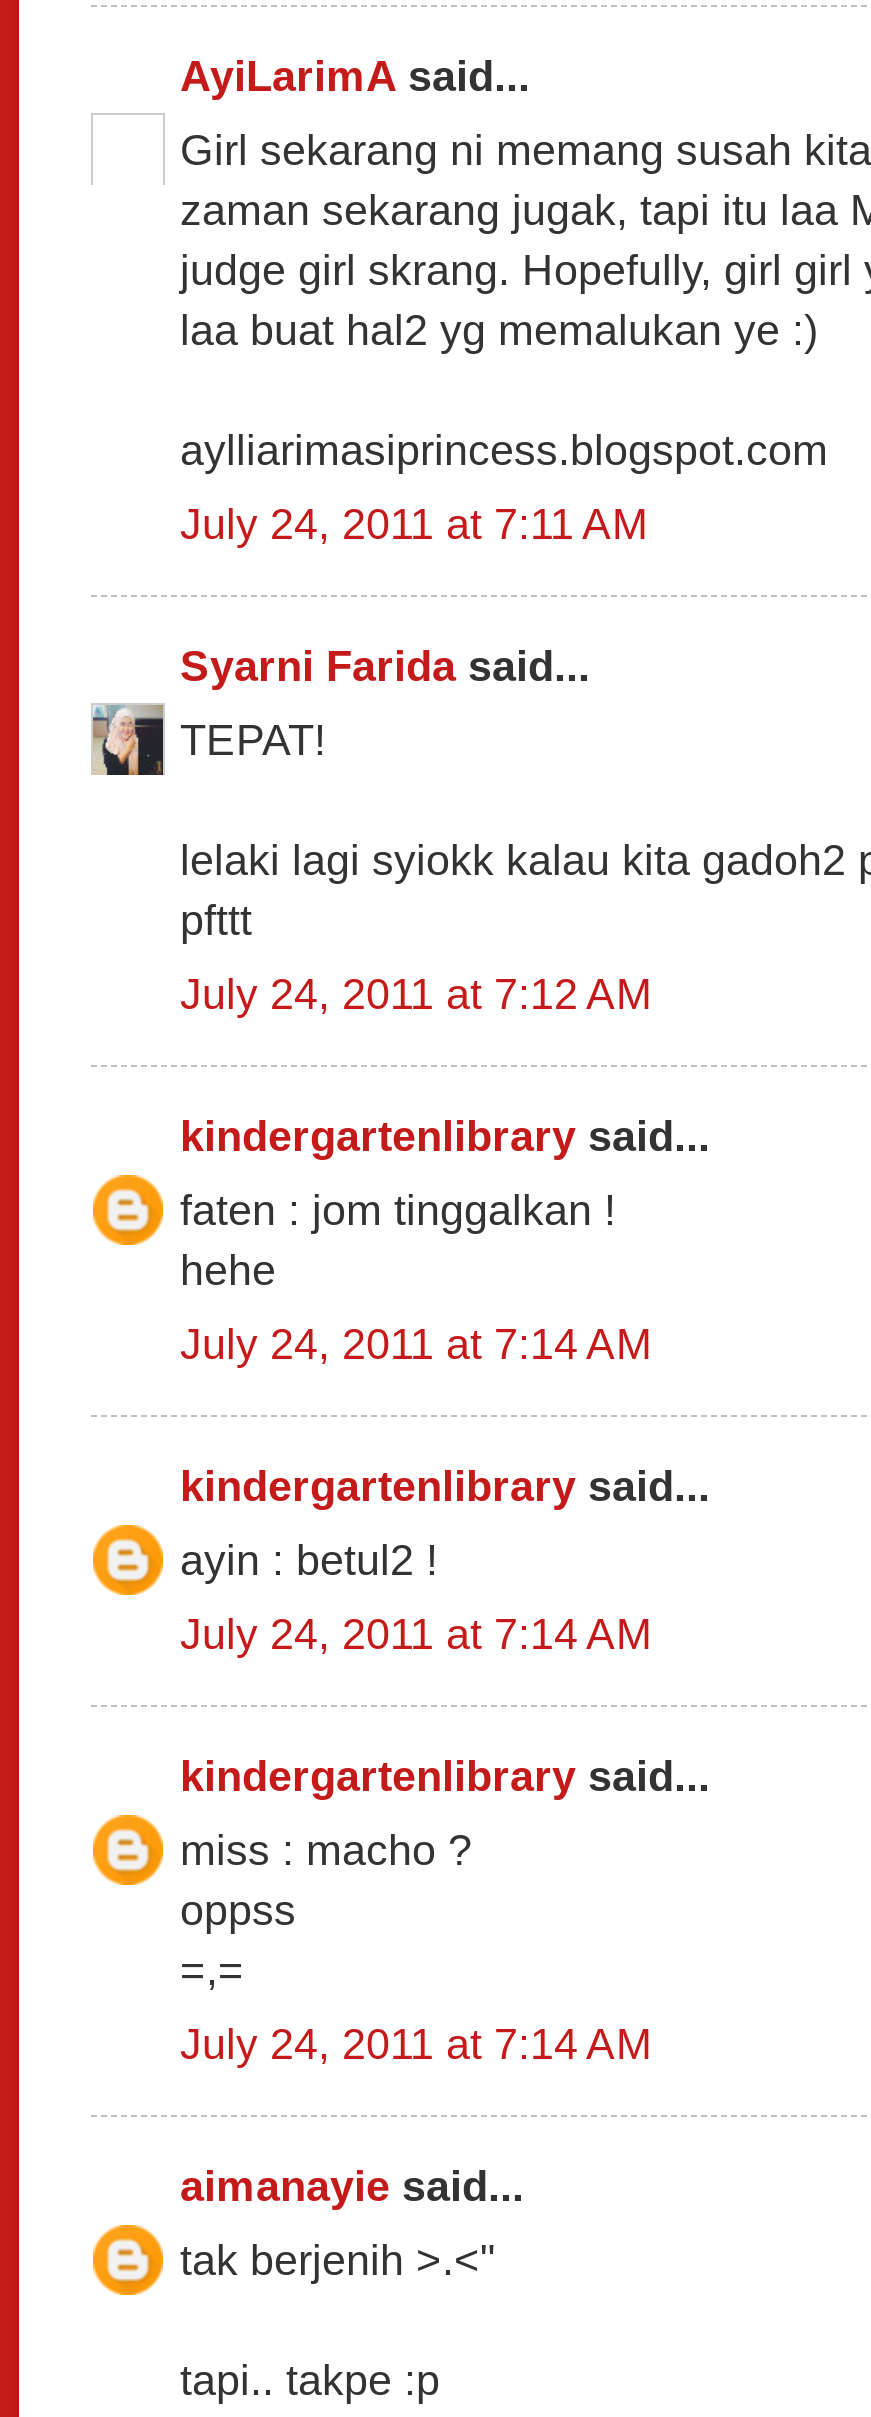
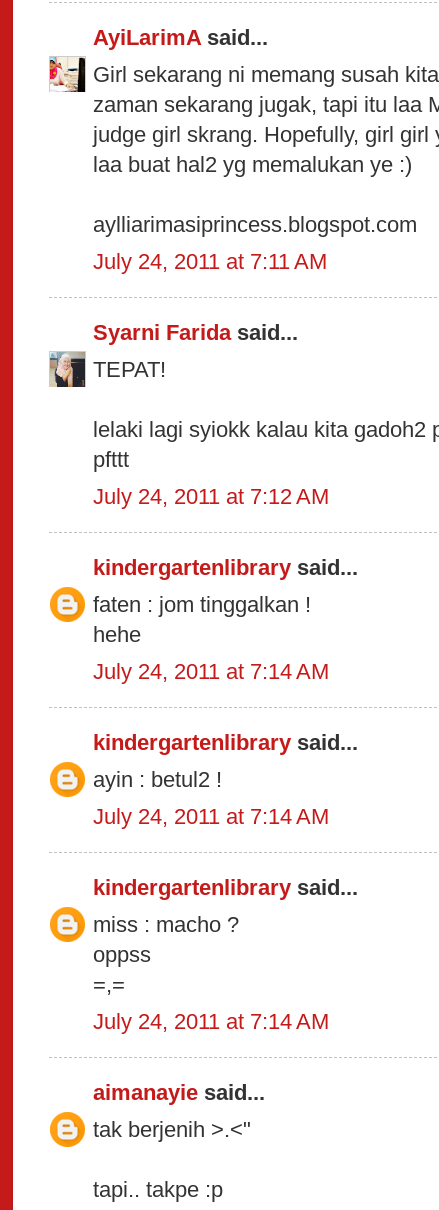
none -> [49,56,86,93] [image]

